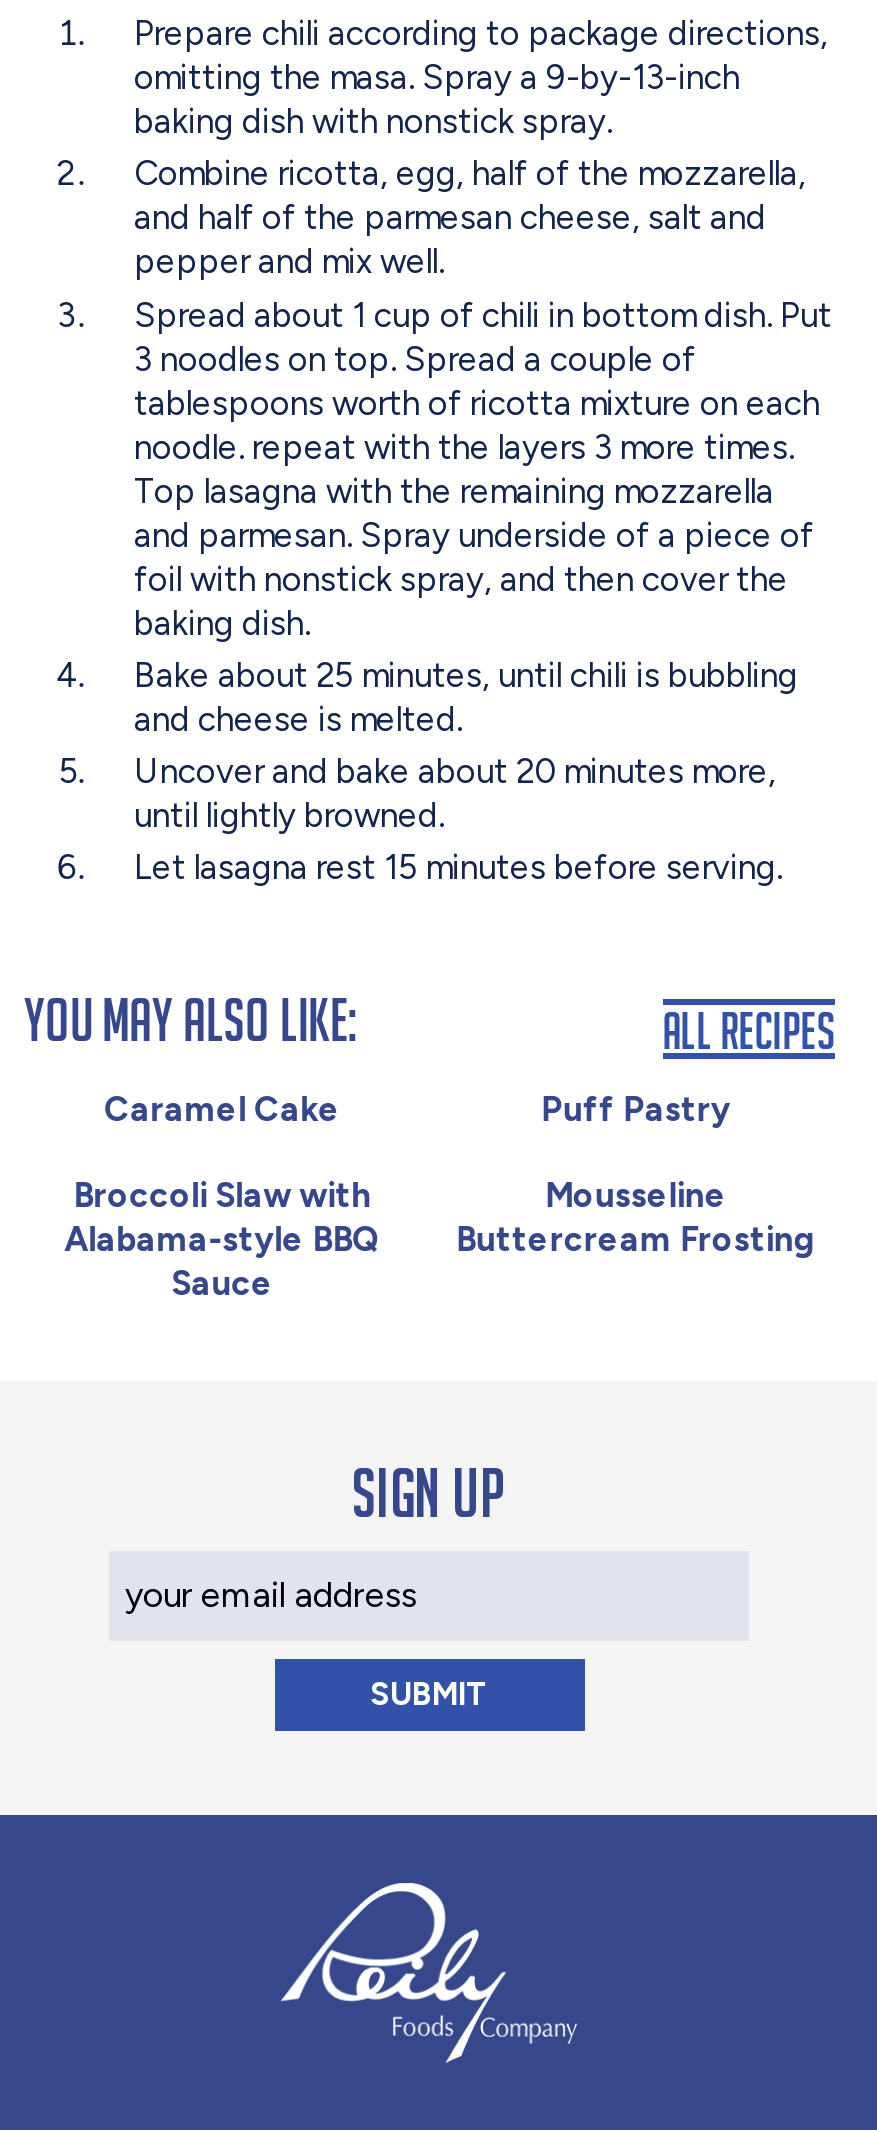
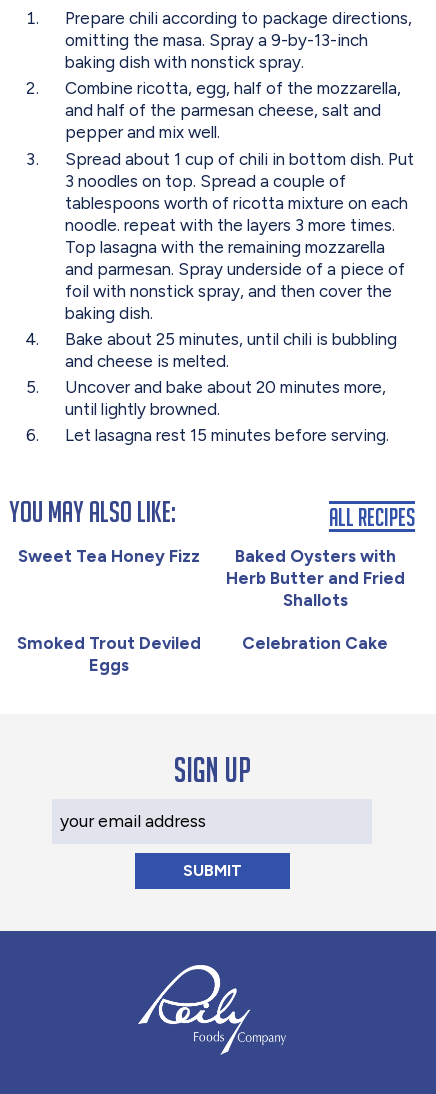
[104,1090,731,1130] Caramel Cake | Puff Pastry -> [18,546,405,610] Sweet Tea Honey Fizz | Baked Oysters with | Herb Butter and Fried | Shallots
[64,1175,380,1303] Broccoli Slaw with | Alabama-style BBQ | Sauce -> [17,633,201,675] Smoked Trout Deviled | Eggs
[456,1175,816,1259] Mousseline | Buttercream Frosting -> [242,633,388,653] Celebration Cake

